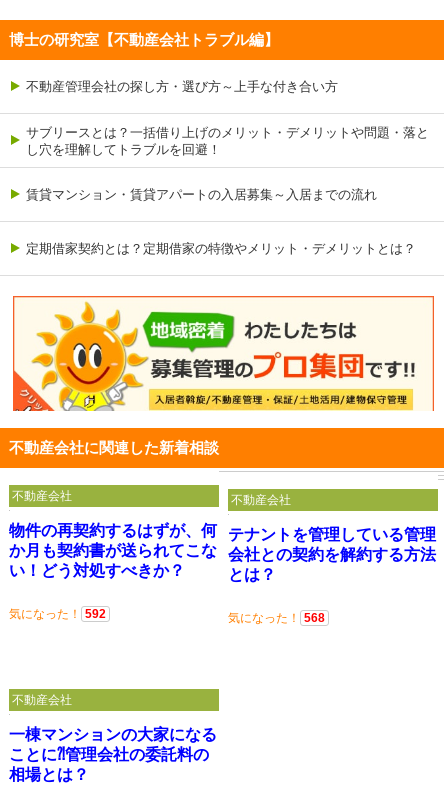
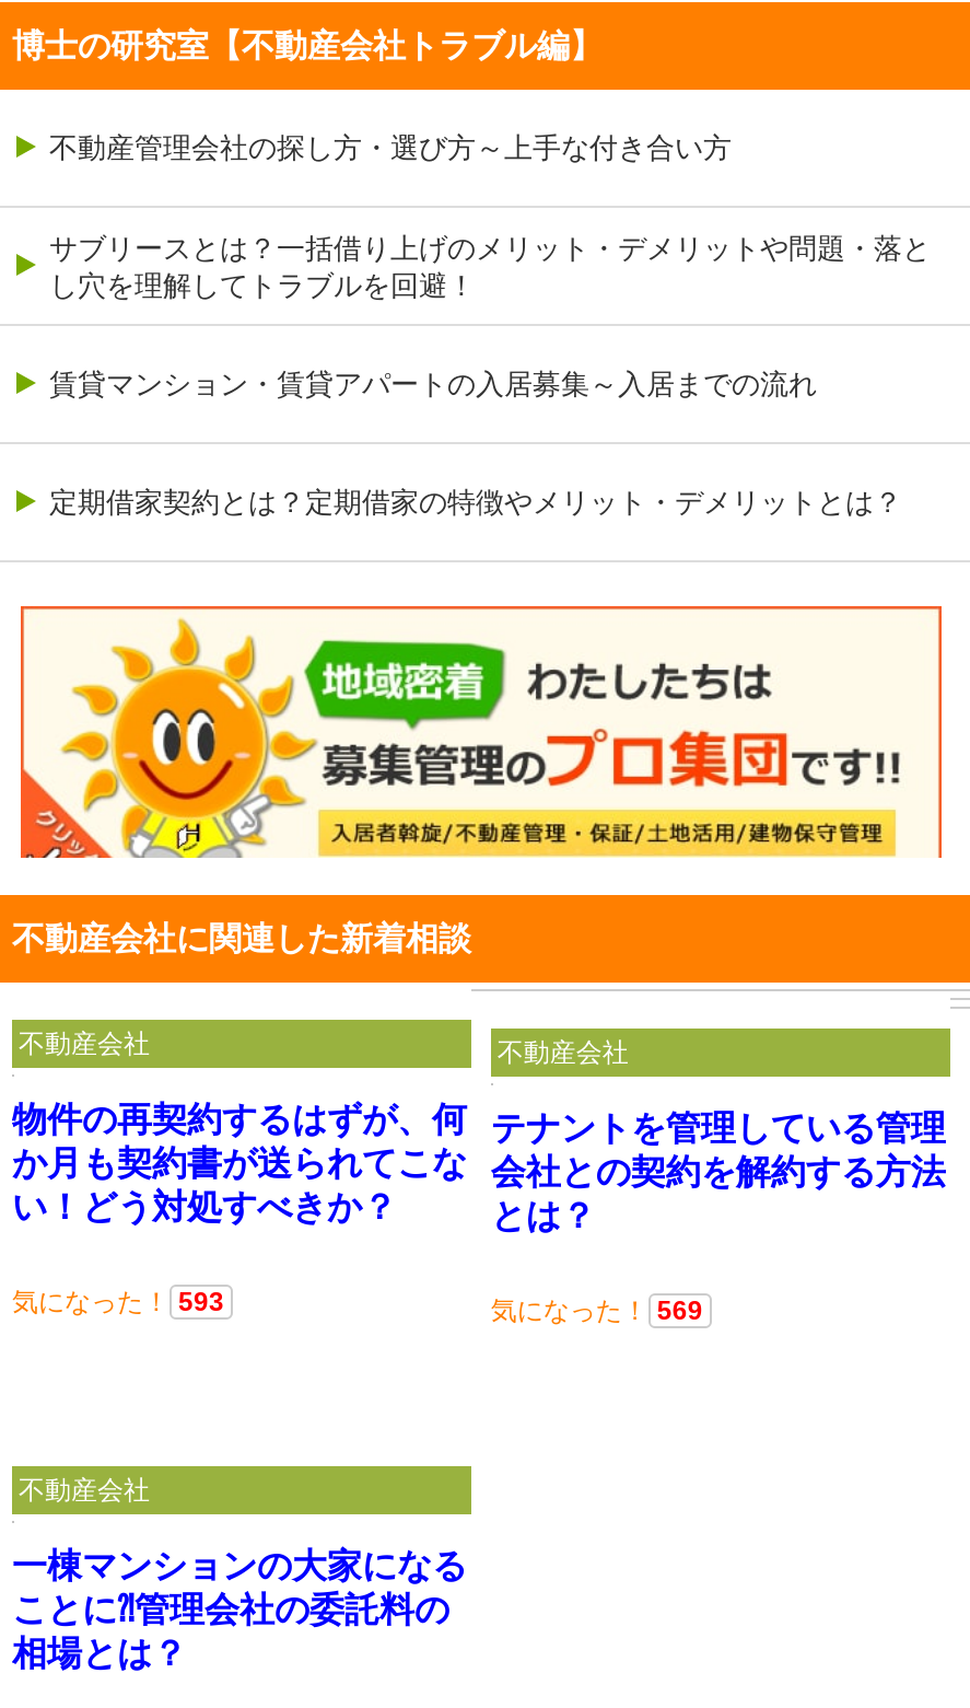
[9,607,106,621] 気になった！ 592 -> [12,1286,224,1317] 気になった！ 593
[228,611,325,625] 気になった！ 568 -> [491,1295,703,1326] 気になった！ 569

